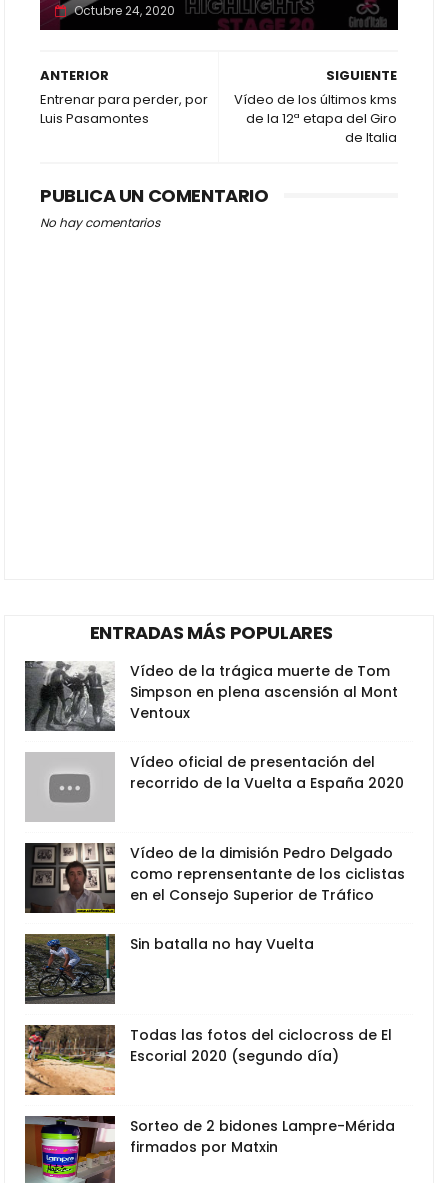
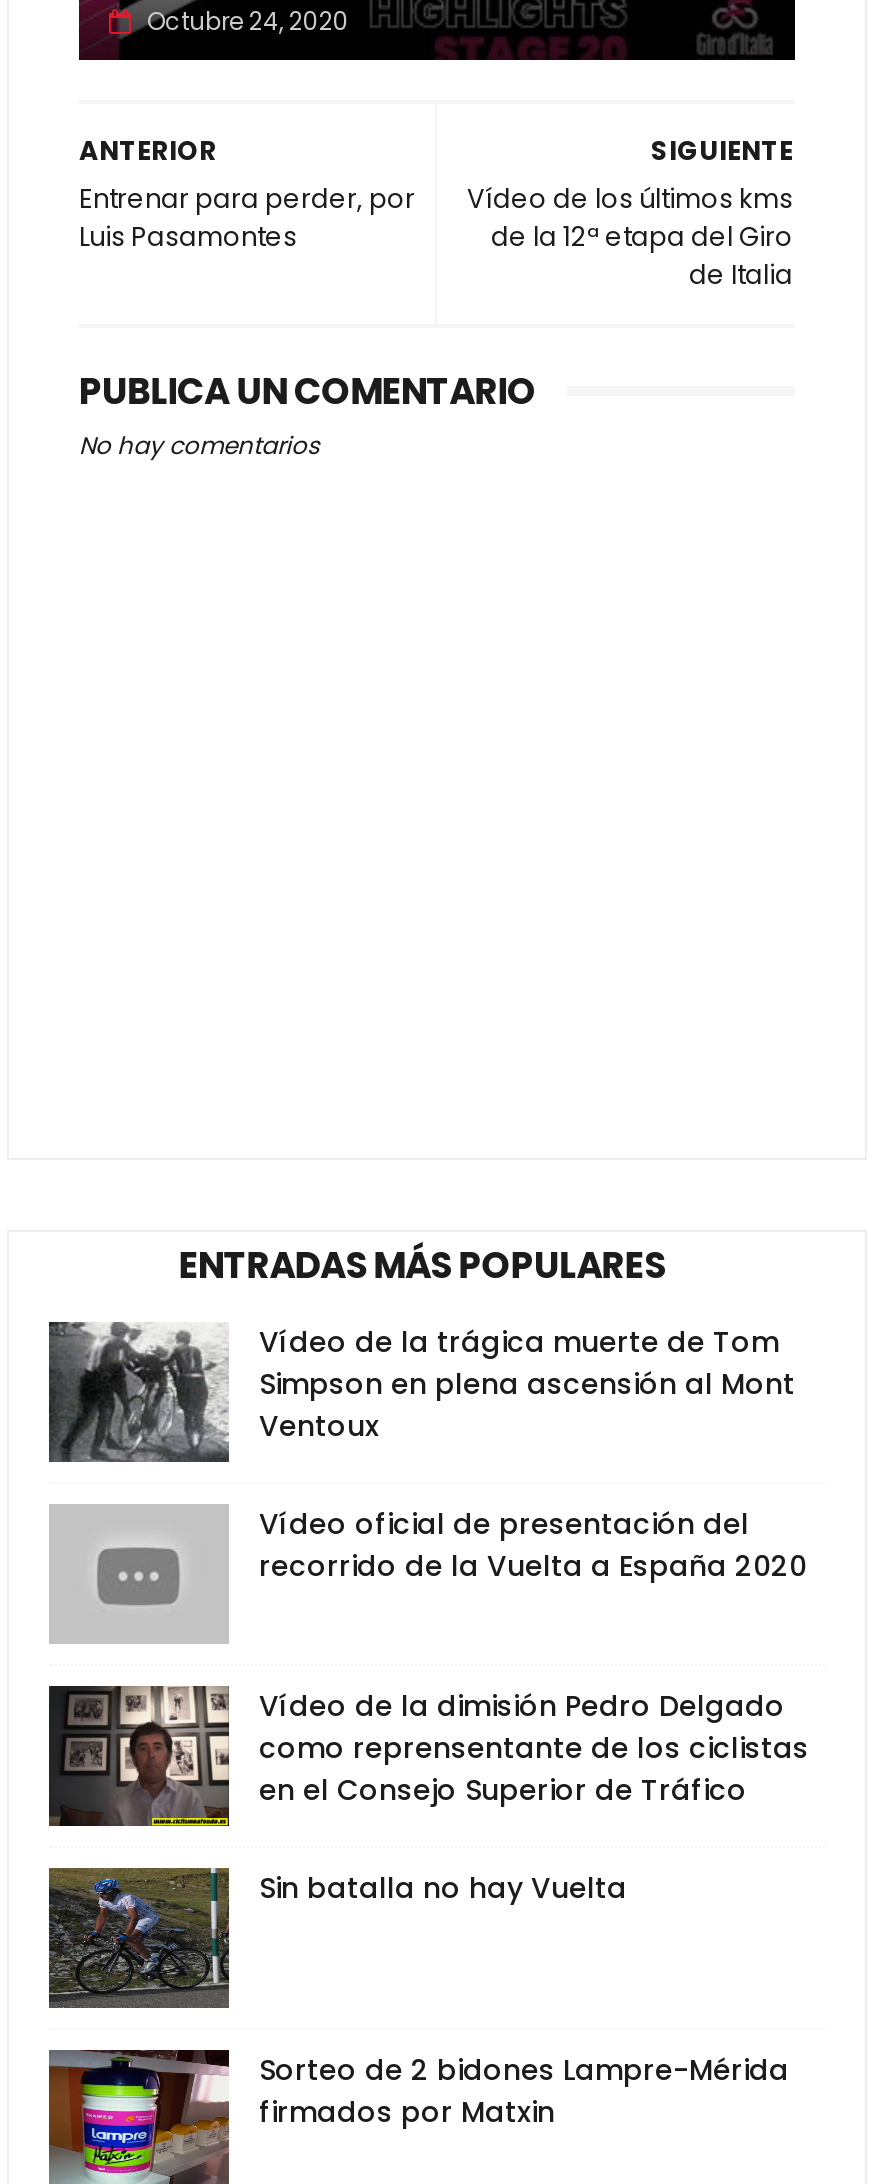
[25,1025,392,1096] [image] | Todas las fotos del ciclocross de El | Escorial 2020 (segundo día) -> none

